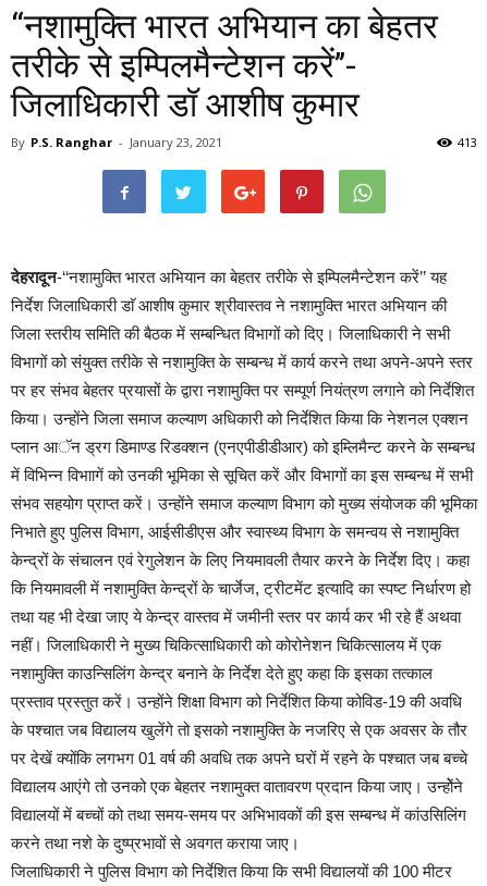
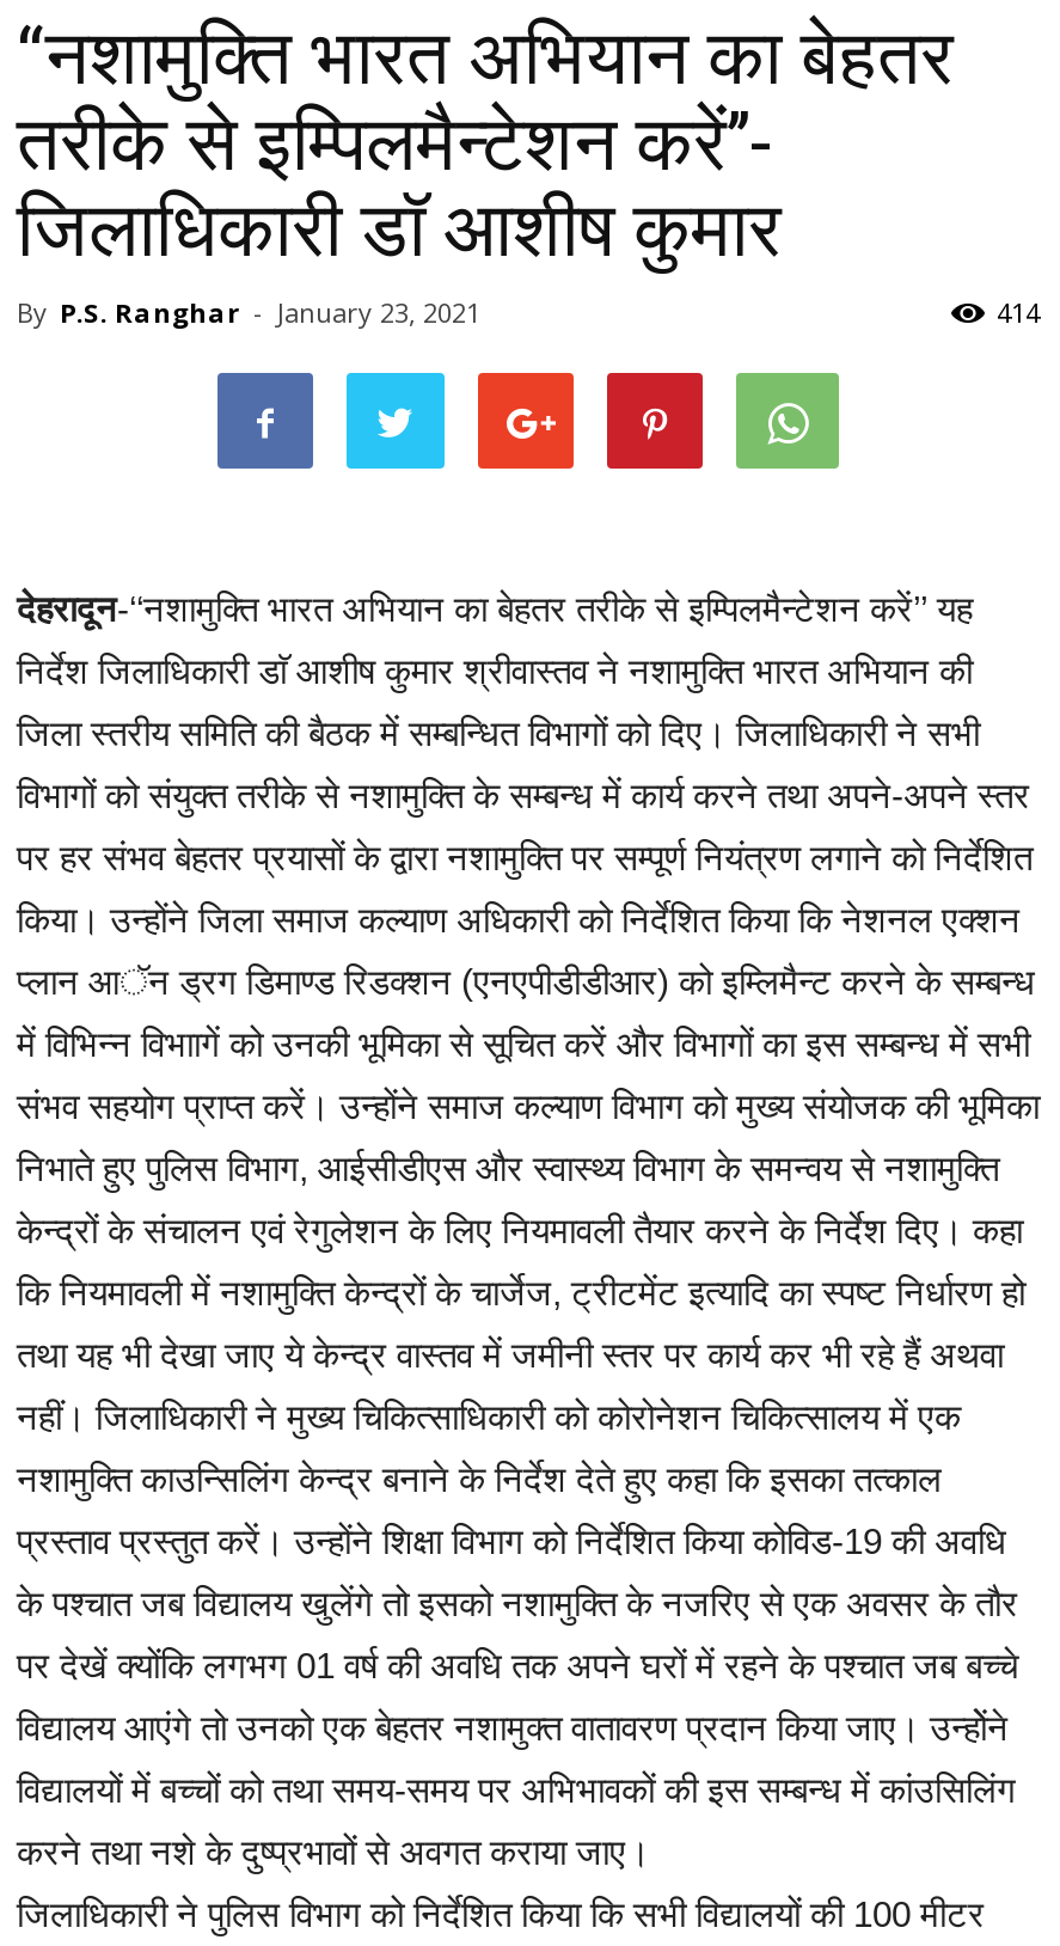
[458,134,477,150] 413 -> [997,294,1040,330] 414

